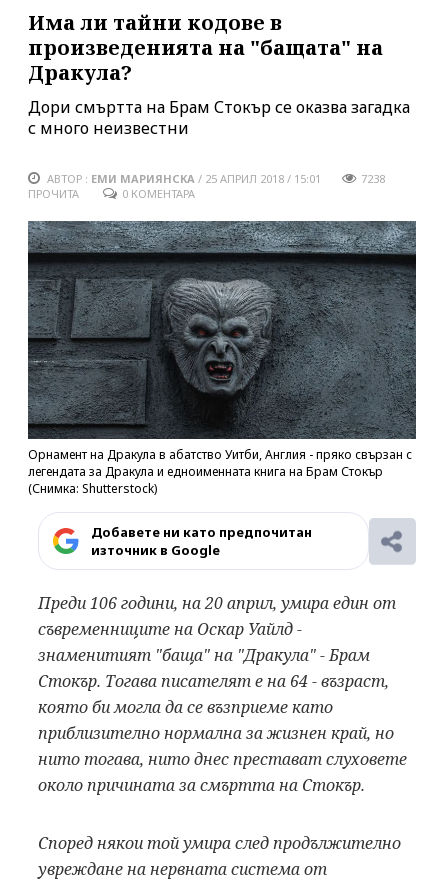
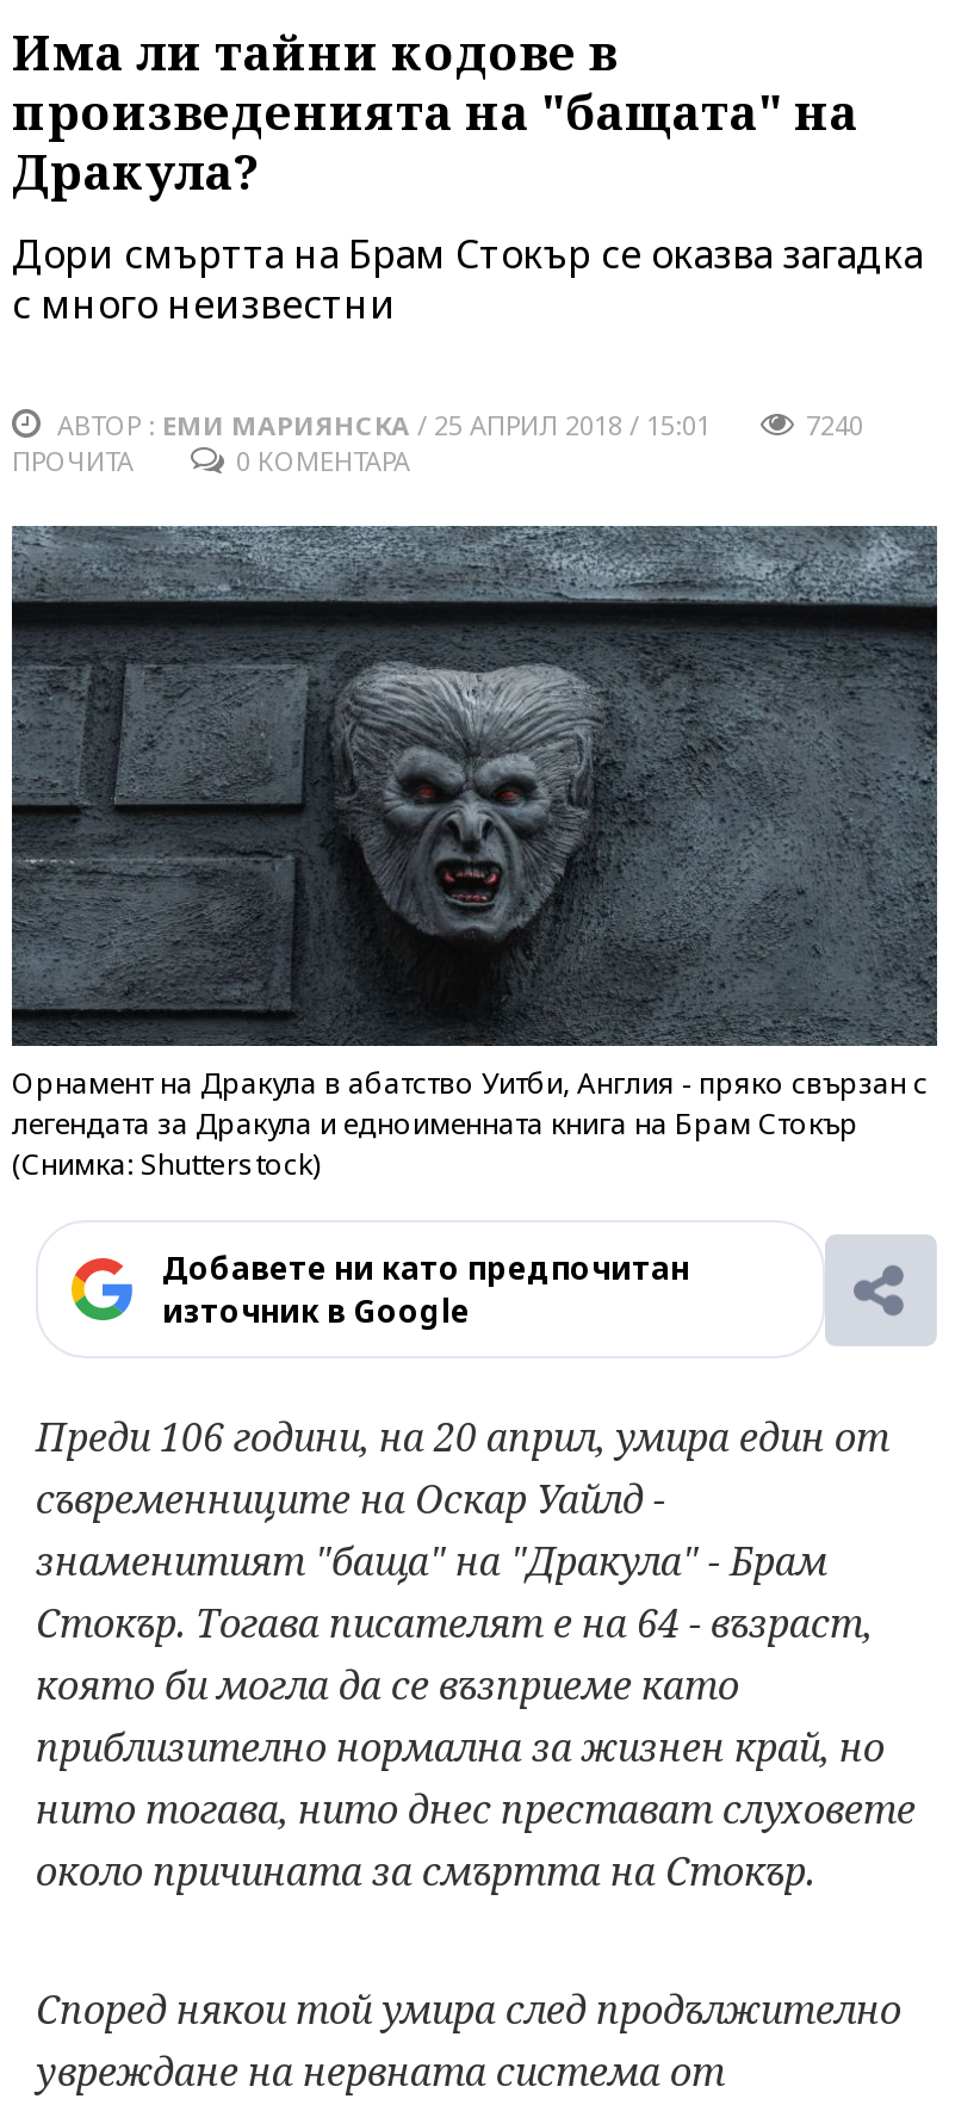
[361,171,385,186] 7238 -> [806,407,863,442] 7240

